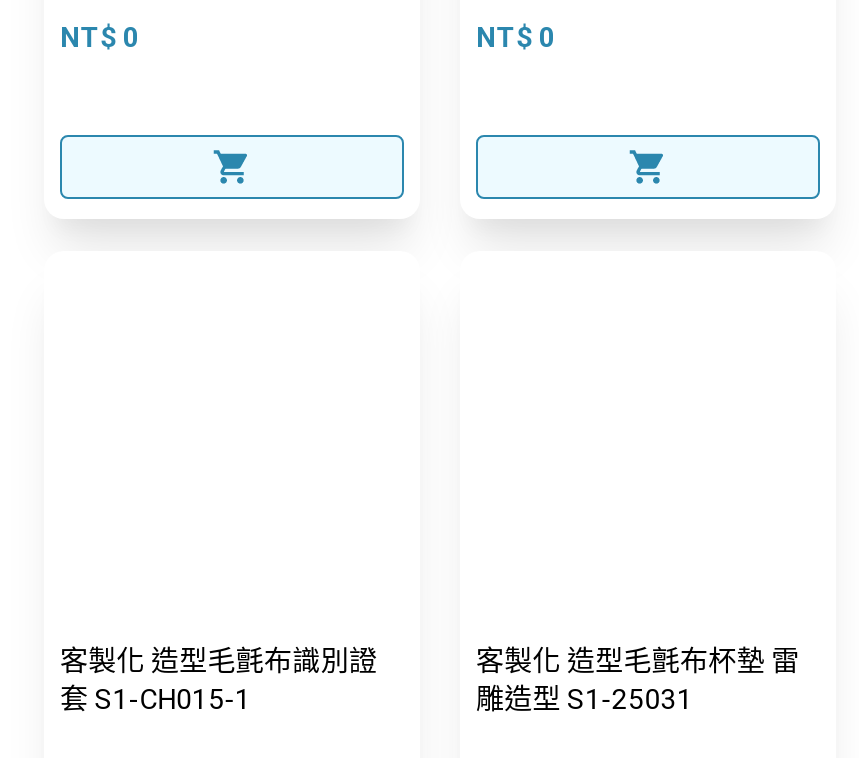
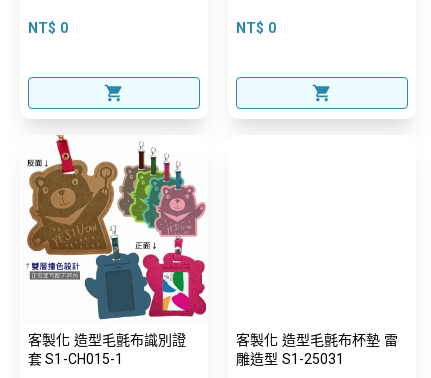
none -> [26,134,207,320] [image]

